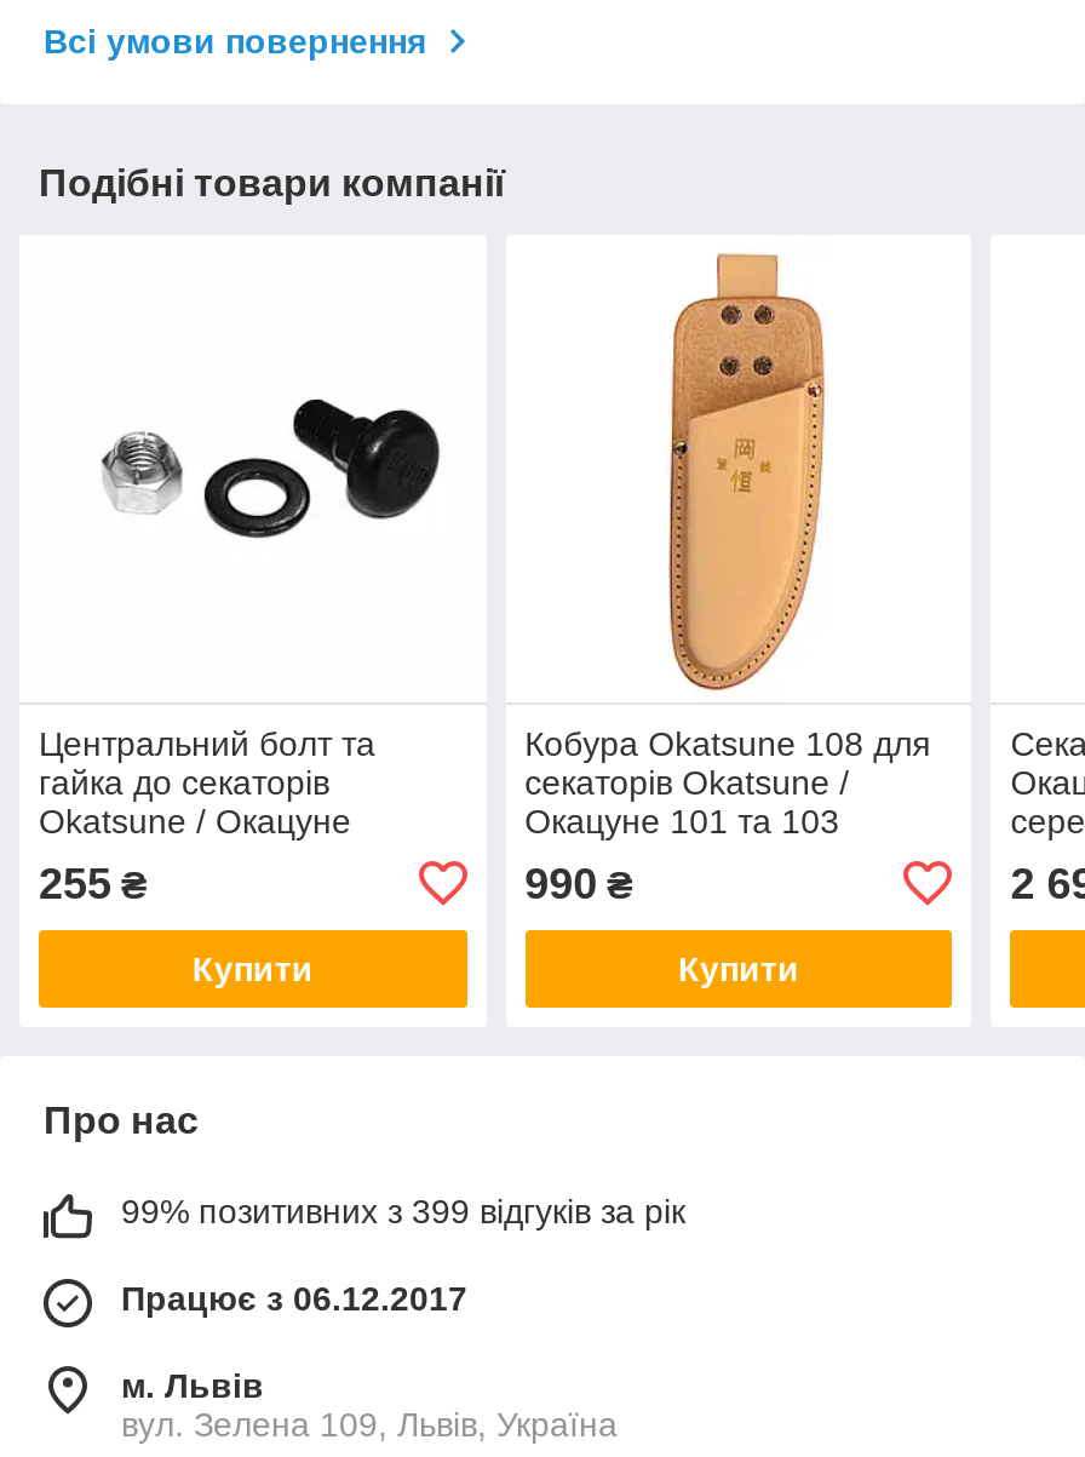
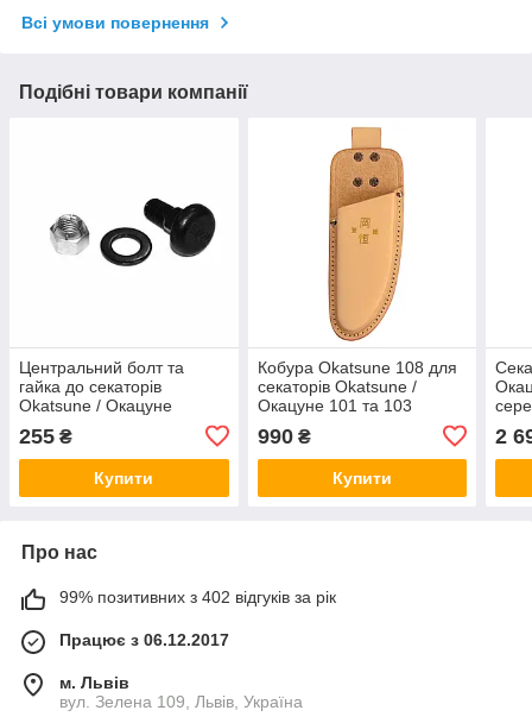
[121,1191,685,1230] 99% позитивних з 399 відгуків за рік -> [59,587,336,606] 99% позитивних з 402 відгуків за рік

